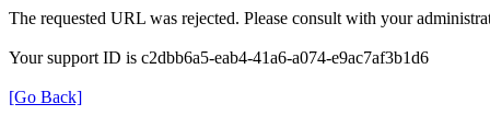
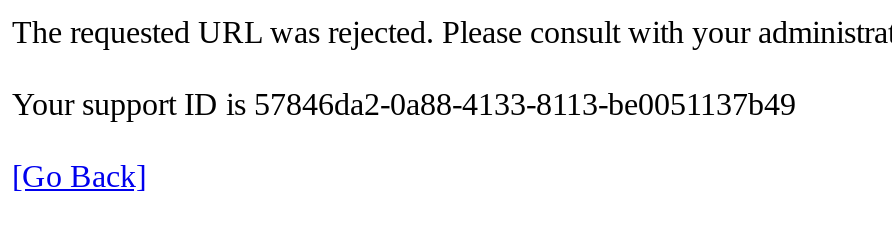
[9,48,429,67] Your support ID is c2dbb6a5-eab4-41a6-a074-e9ac7af3b1d6 -> [12,87,796,121] Your support ID is 57846da2-0a88-4133-8113-be0051137b49

